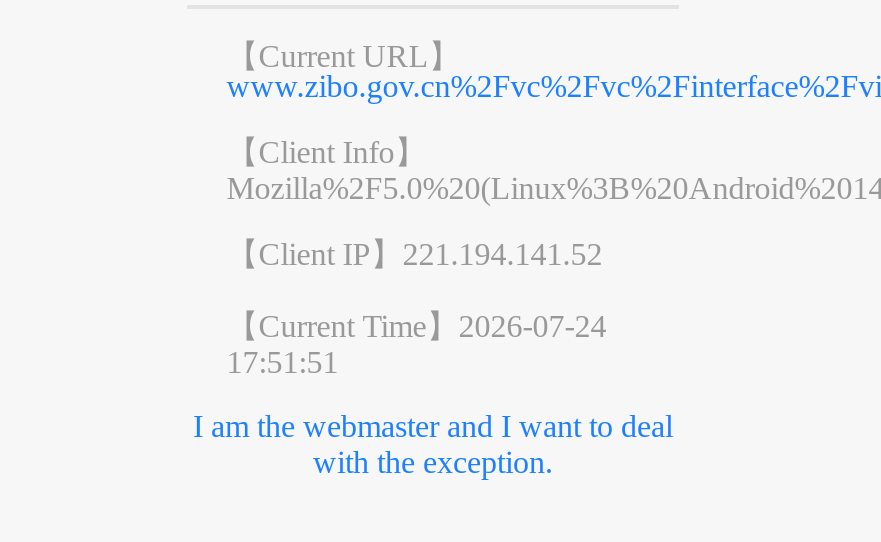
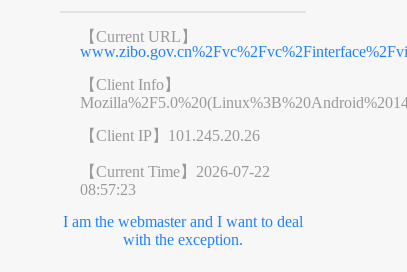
[227,236,603,270] 【Client IP】221.194.141.52 -> [80,127,260,144] 【Client IP】101.245.20.26
[227,308,607,342] 【Current Time】2026-07-24 -> [80,163,270,180] 【Current Time】2026-07-22
[227,344,339,378] 17:51:51 -> [80,181,136,198] 08:57:23

